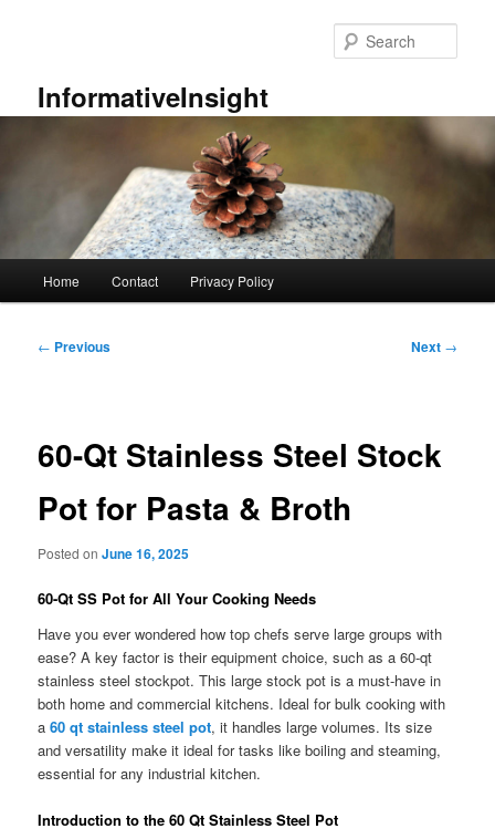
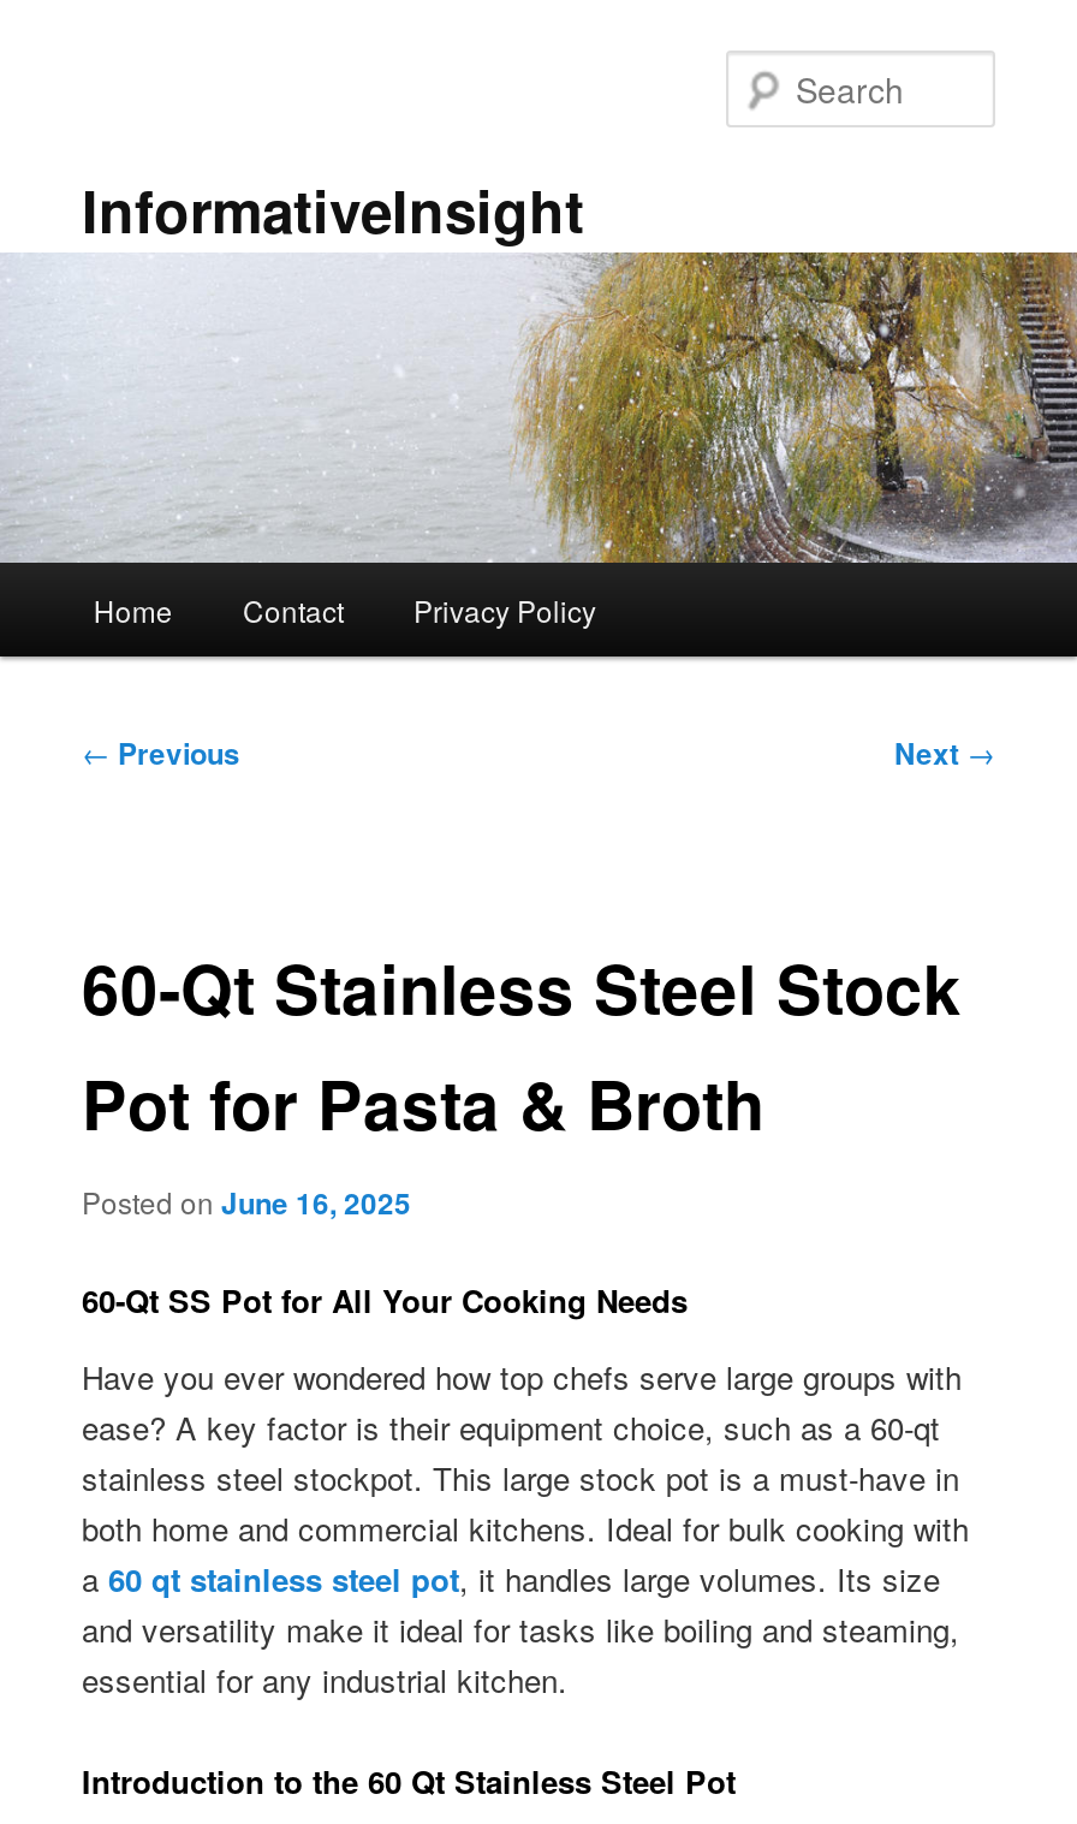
[3,115,492,260] [image] -> [7,252,1070,565] [image]

